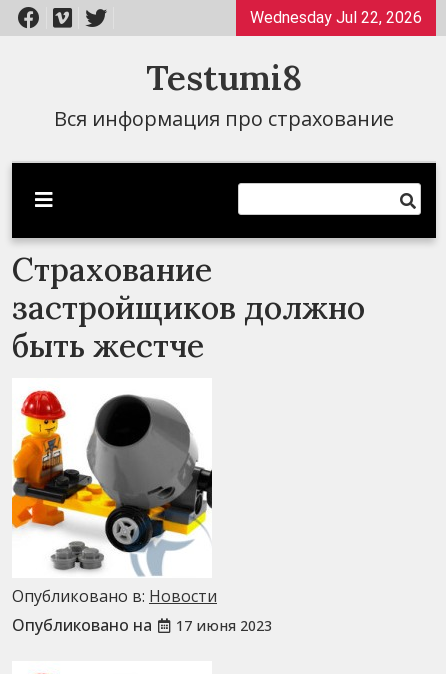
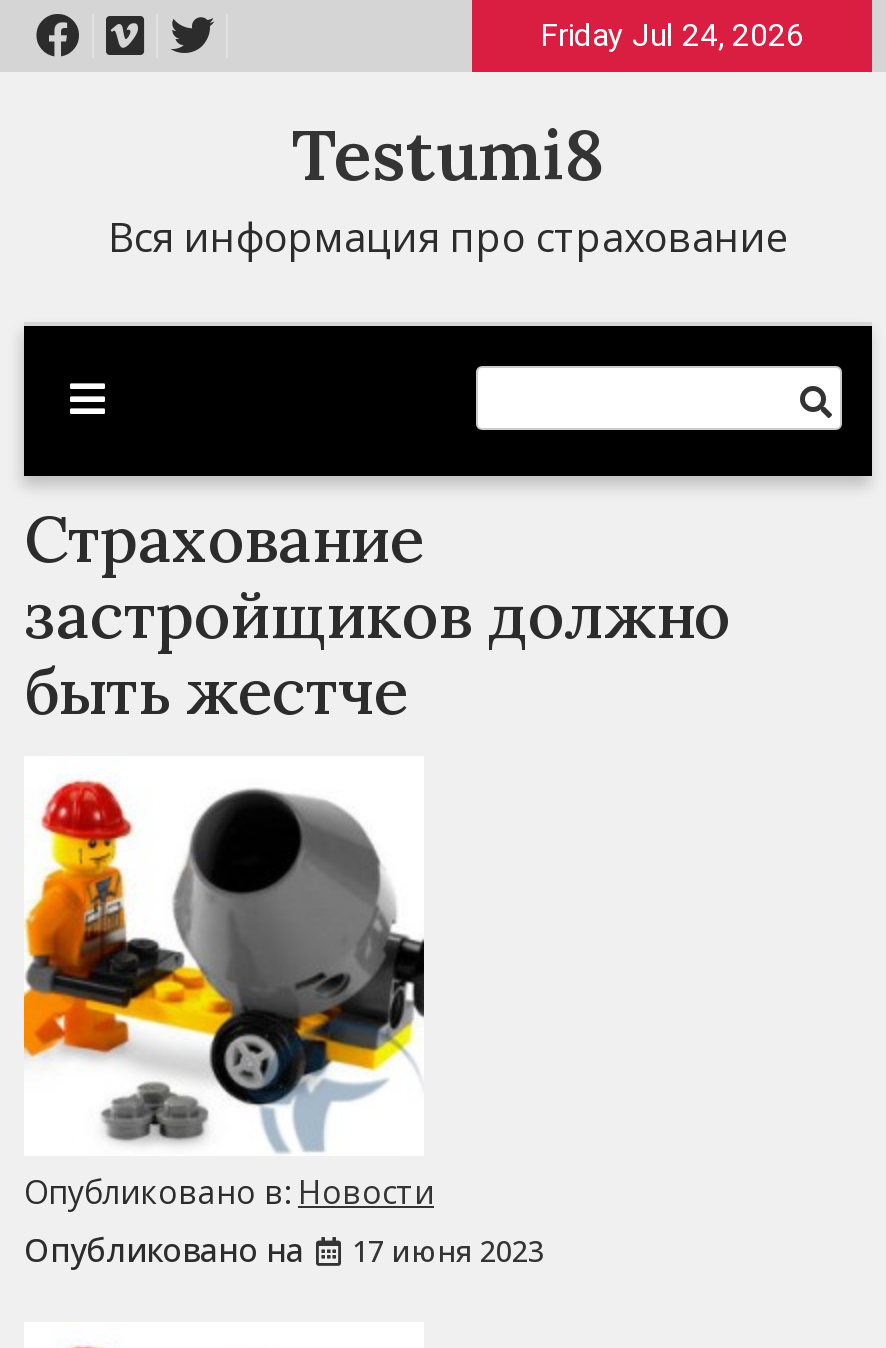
[250,8,422,27] Wednesday Jul 22, 2026 -> [540,16,804,54] Friday Jul 24, 2026

